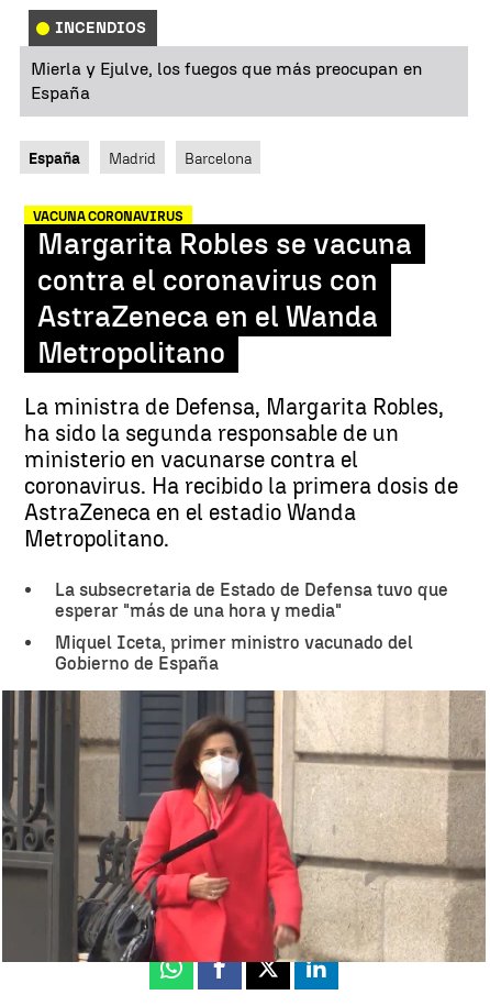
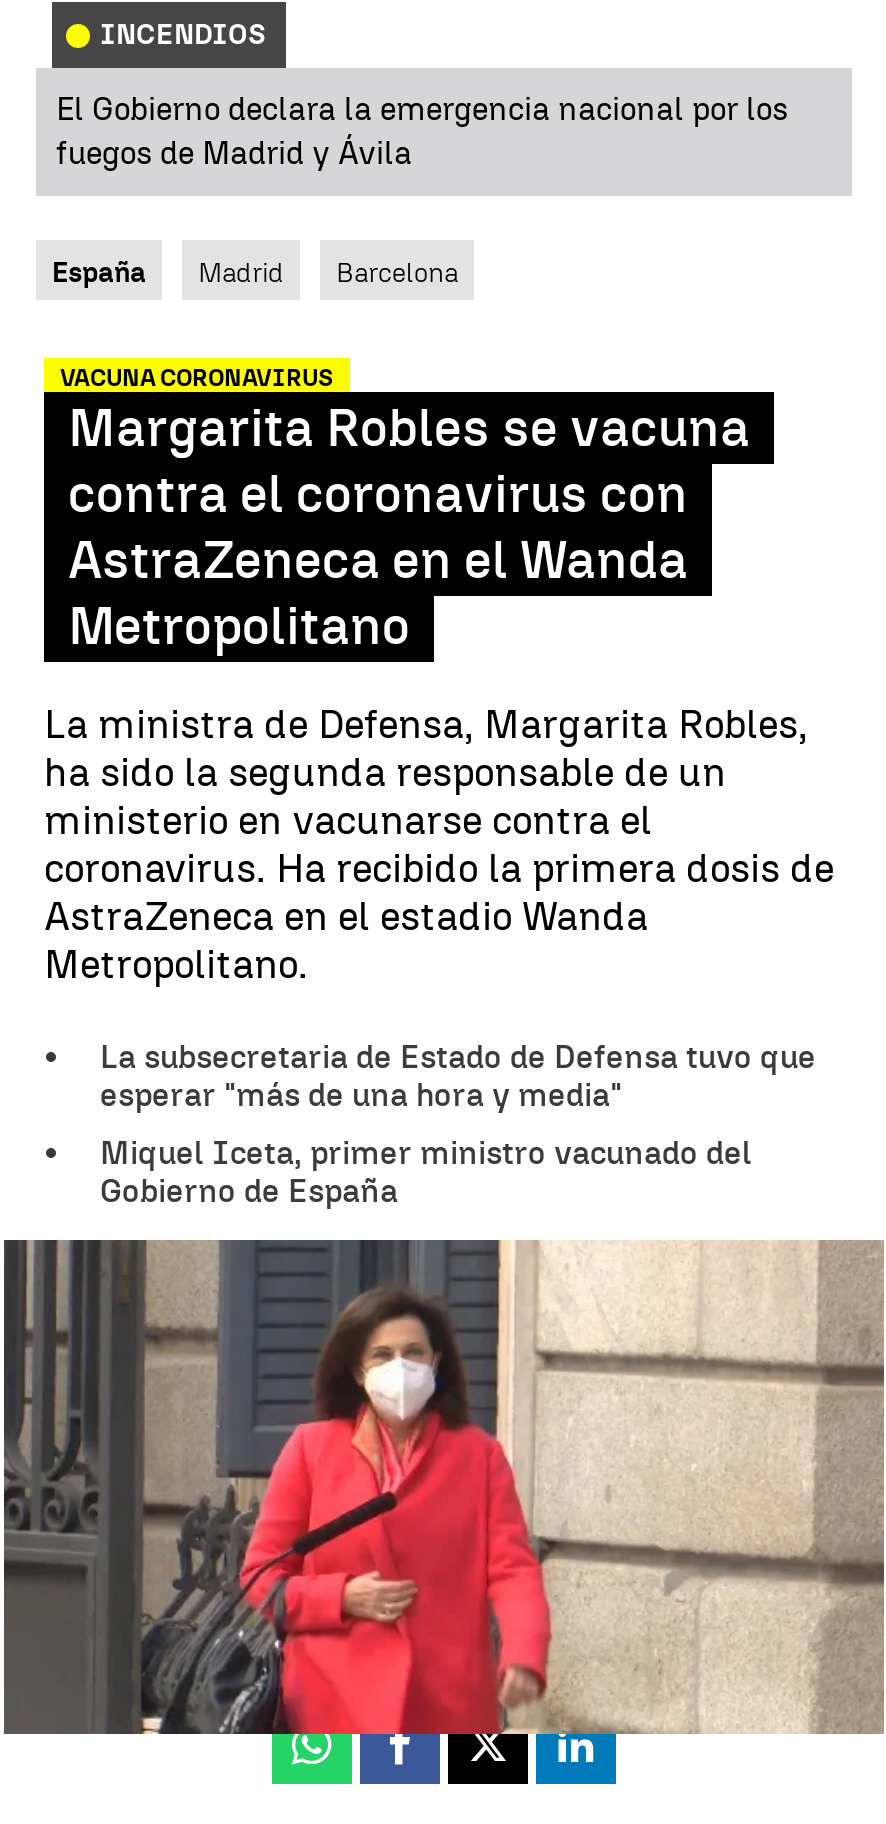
[31,58,423,103] Mierla y Ejulve, los fuegos que más preocupan en | España -> [56,90,788,172] El Gobierno declara la emergencia nacional por los | fuegos de Madrid y Ávila

